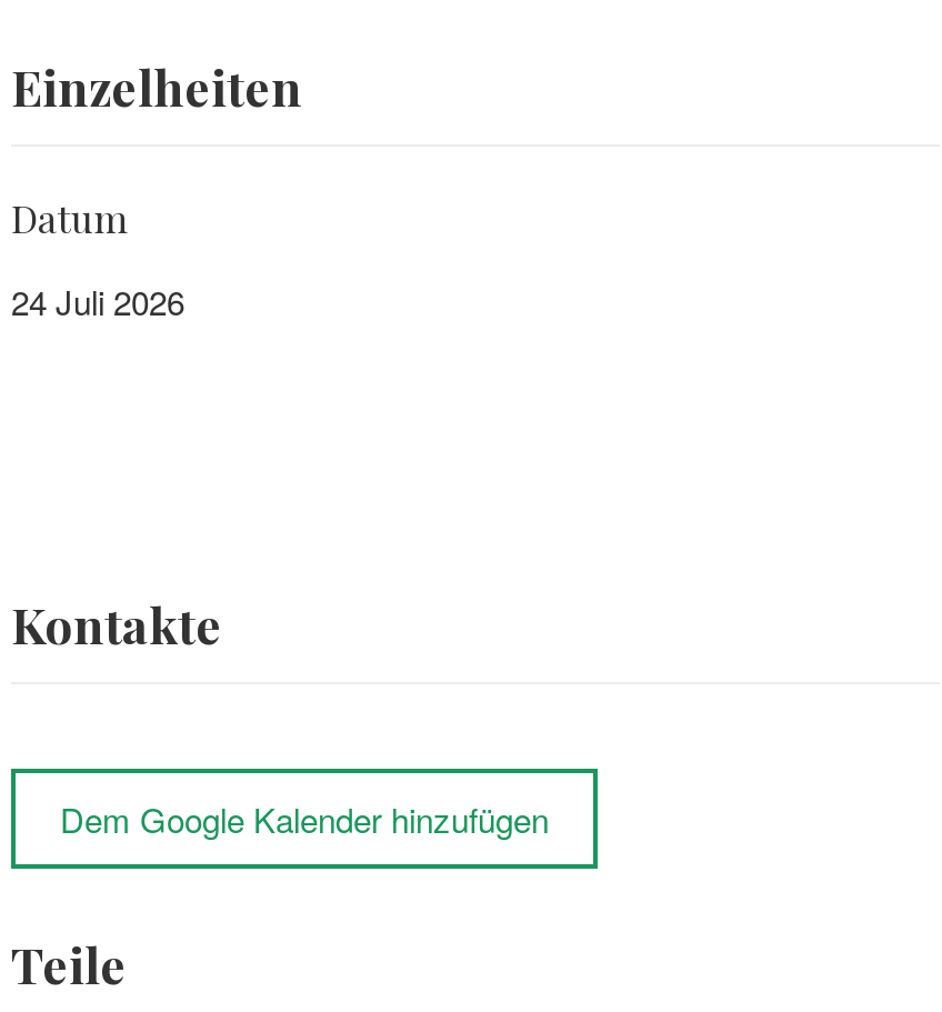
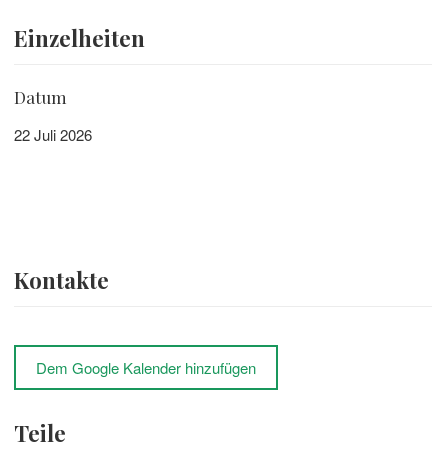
[11,278,184,325] 24 Juli 2026 -> [14,124,92,145] 22 Juli 2026

